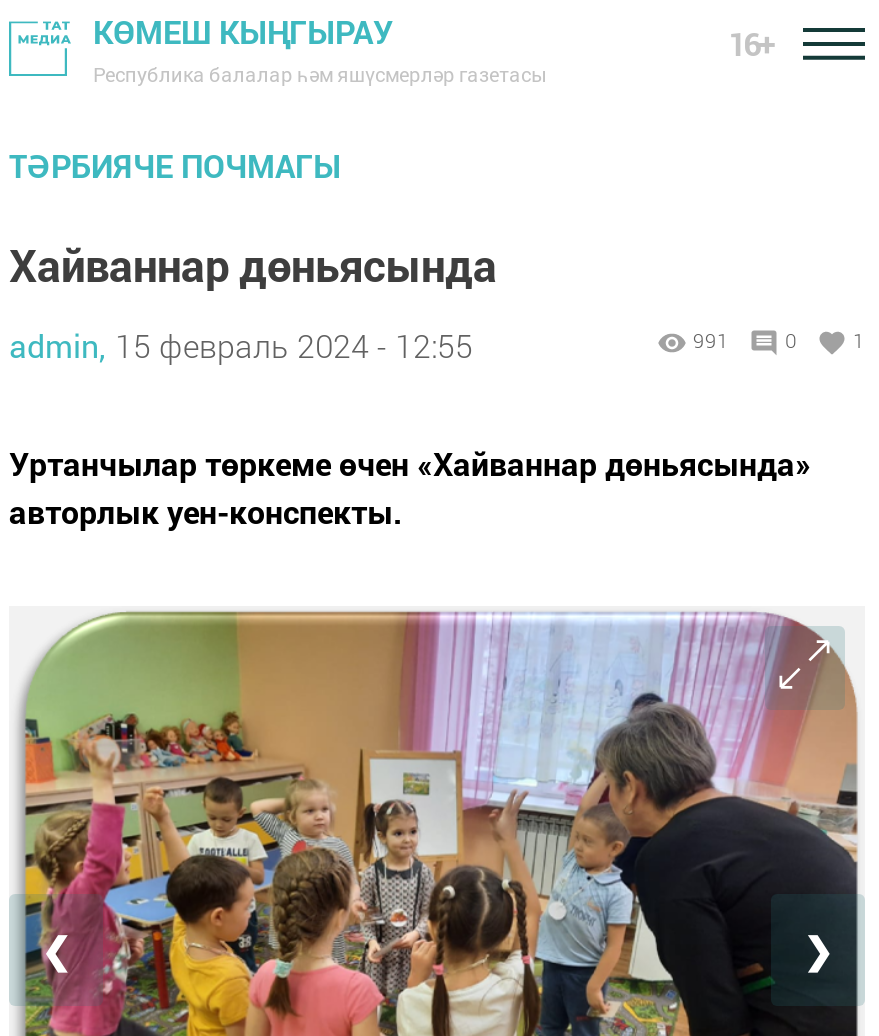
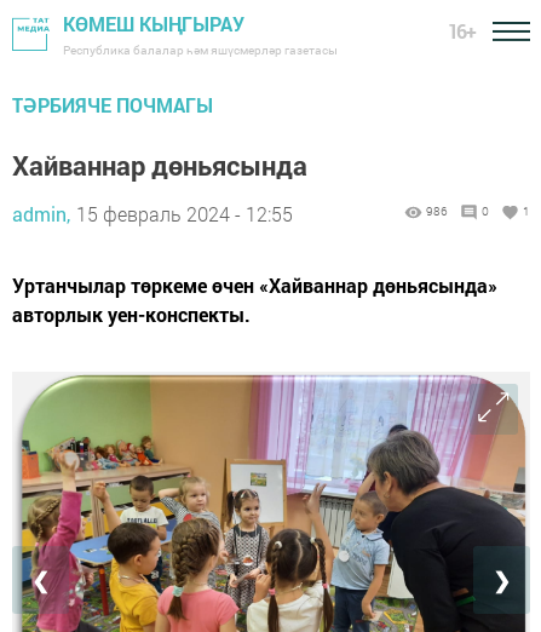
[693,328,729,354] 991 -> [426,203,448,219] 986

